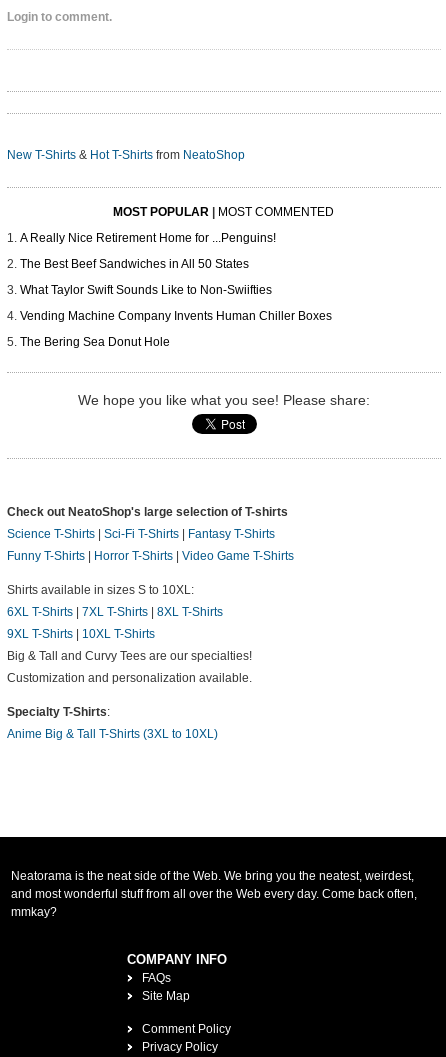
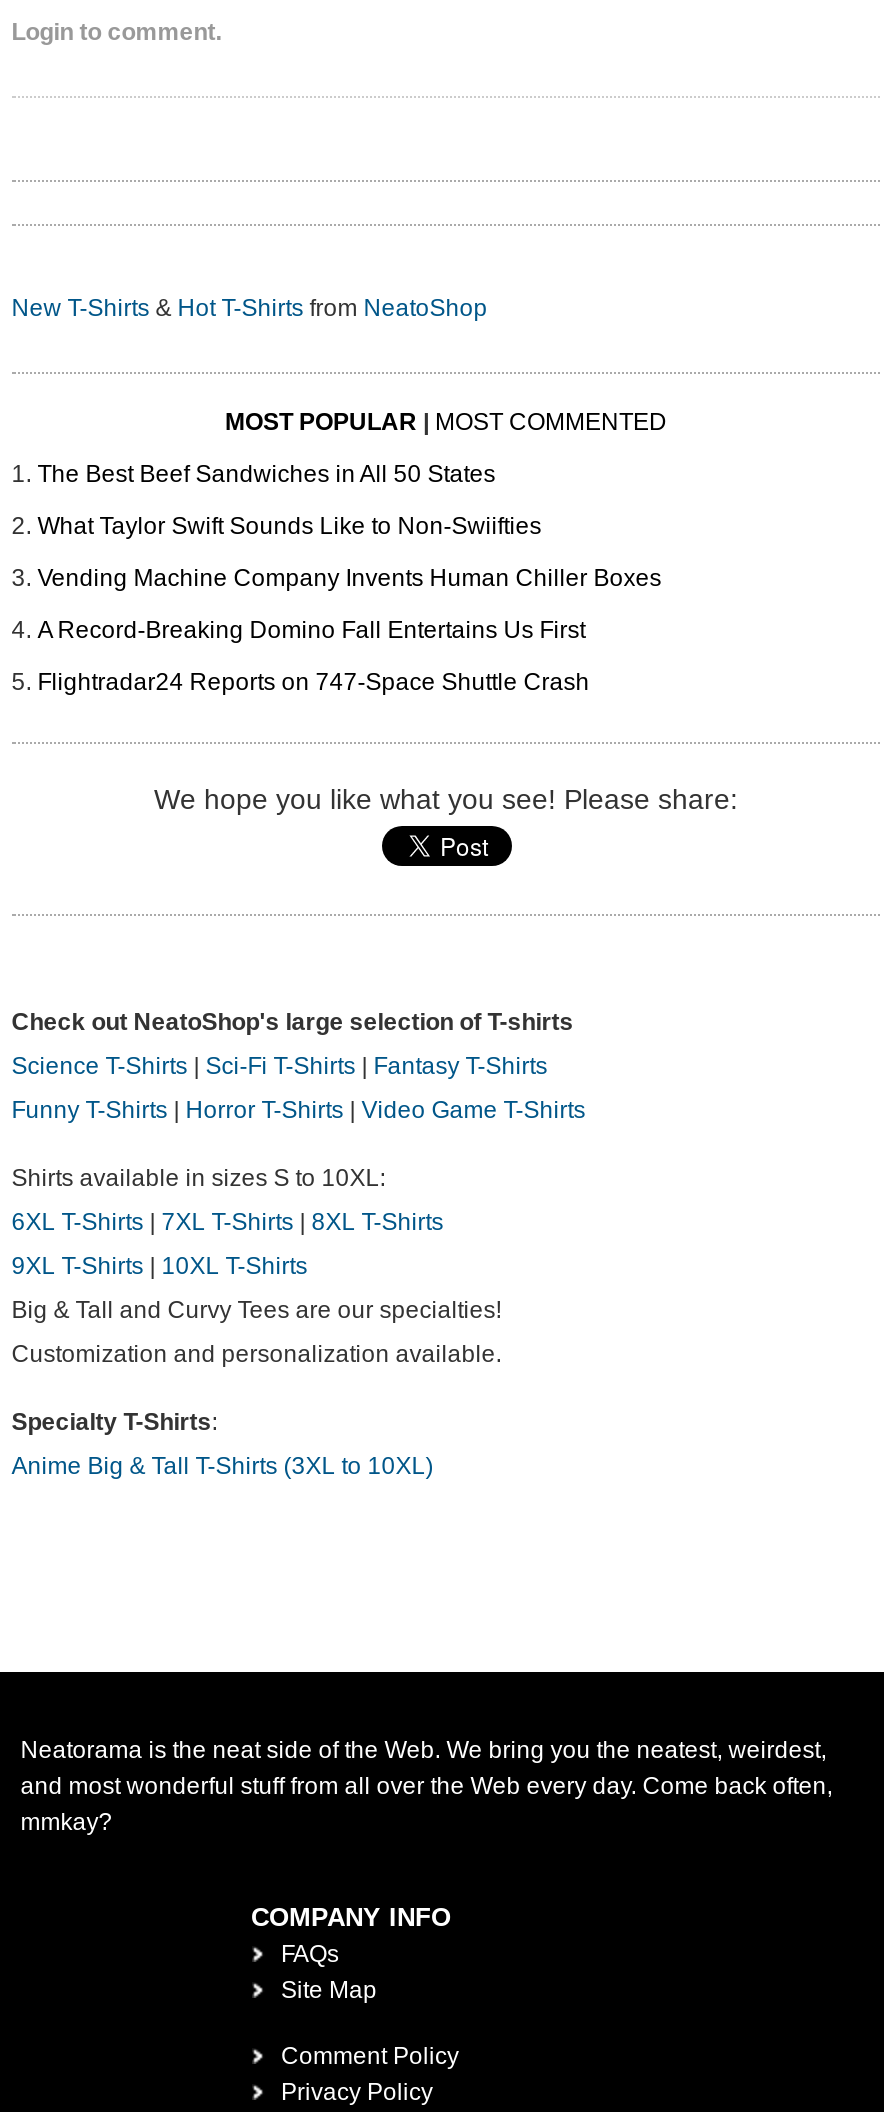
[20,231,276,245] A Really Nice Retirement Home for ...Penguins! -> none
moved [20,257,332,323] -> [37,461,661,593]: The Best Beef Sandwiches in All 50 States | What Taylor Swift Sounds Like to Non-Swiifties | Vending Machine Company Invents Human Chiller Boxes
[20,335,170,349] The Bering Sea Donut Hole -> [37,617,589,697] A Record-Breaking Domino Fall Entertains Us First | Flightradar24 Reports on 747-Space Shuttle Crash

